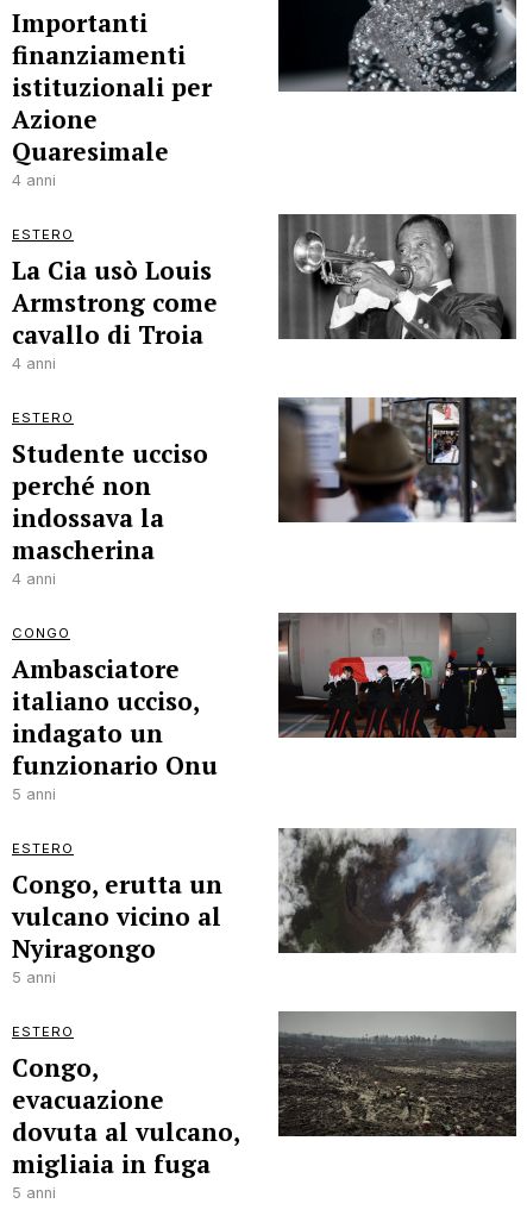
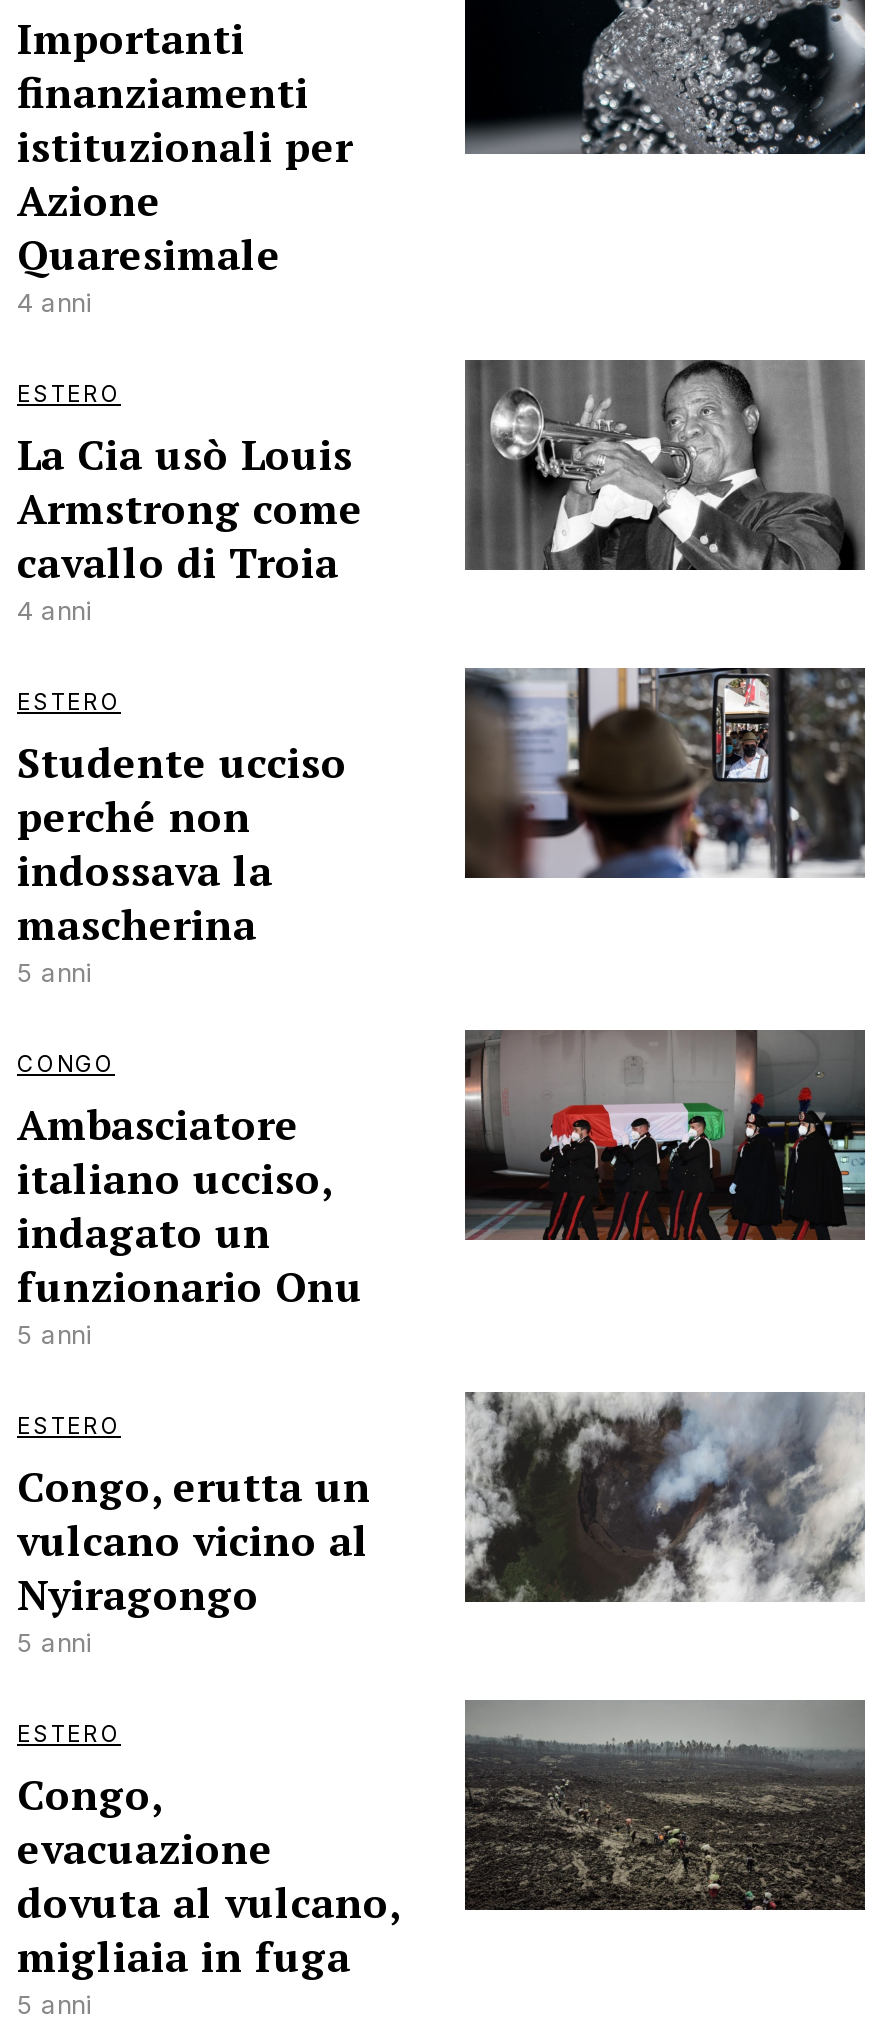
[12,570,56,588] 4 anni -> [17,958,91,988] 5 anni

